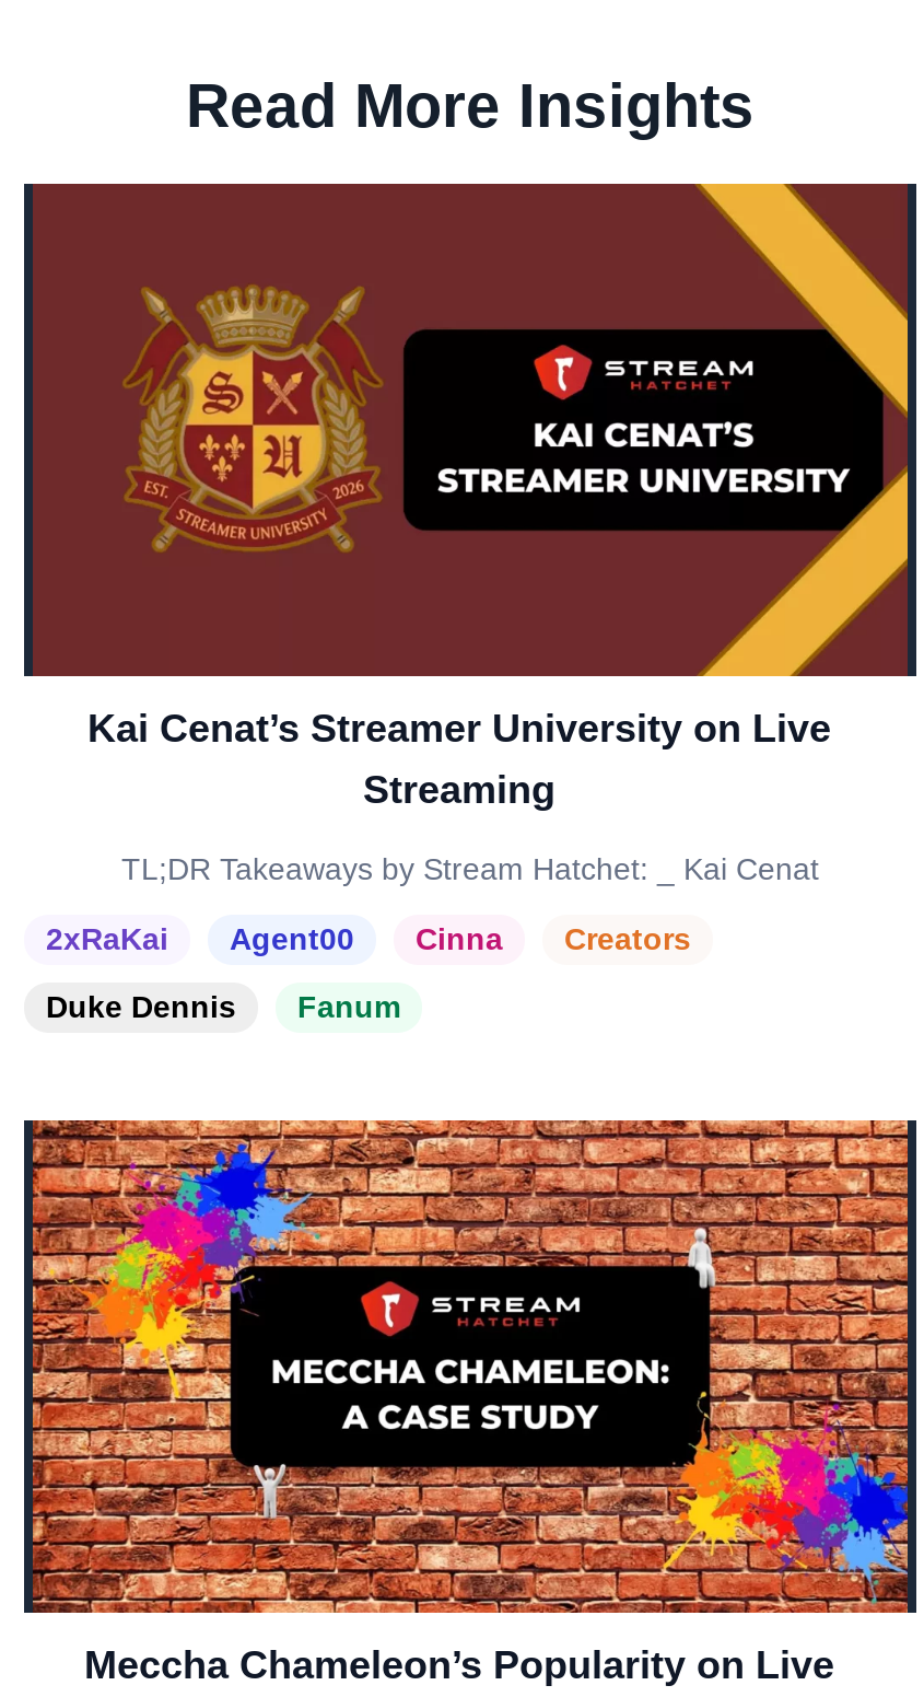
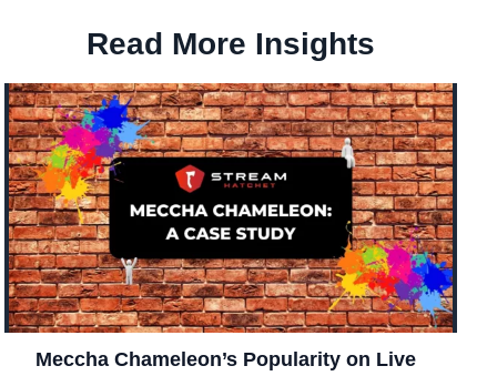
[33,182,910,1024] [image] | Kai Cenat’s Streamer University on Live | Streaming | TL;DR Takeaways by Stream Hatchet: _ Kai Cenat | 2xRaKai | Agent00 | Cinna | Creators | Duke Dennis | Fanum -> none

